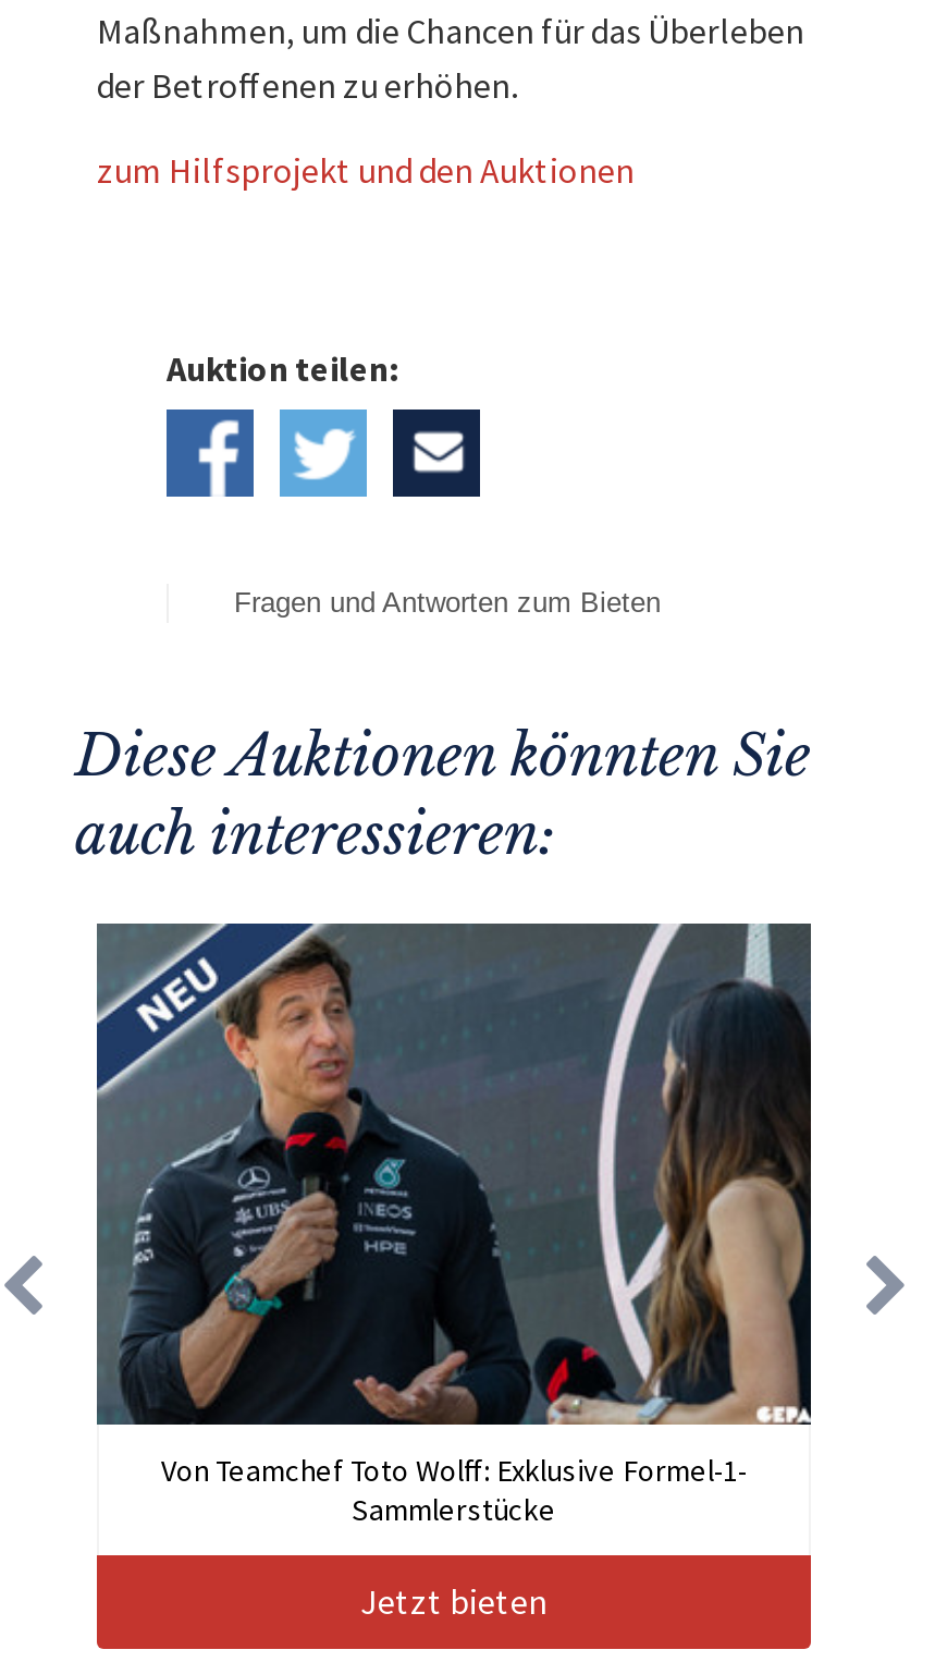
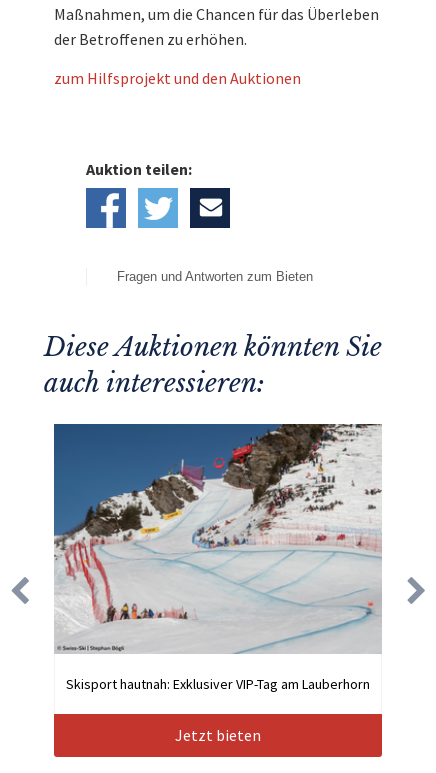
[95,924,813,1528] [image] | Von Teamchef Toto Wolff: Exklusive Formel-1- | Sammlerstücke -> [54,423,382,692] [image] | Skisport hautnah: Exklusiver VIP-Tag am Lauberhorn

